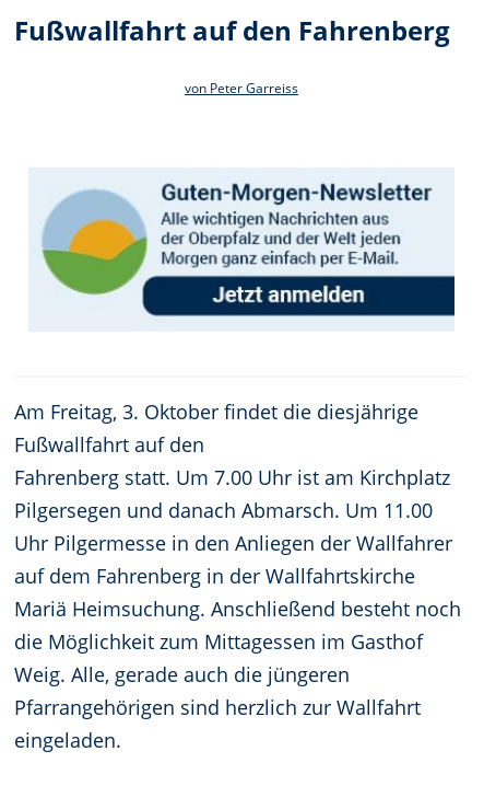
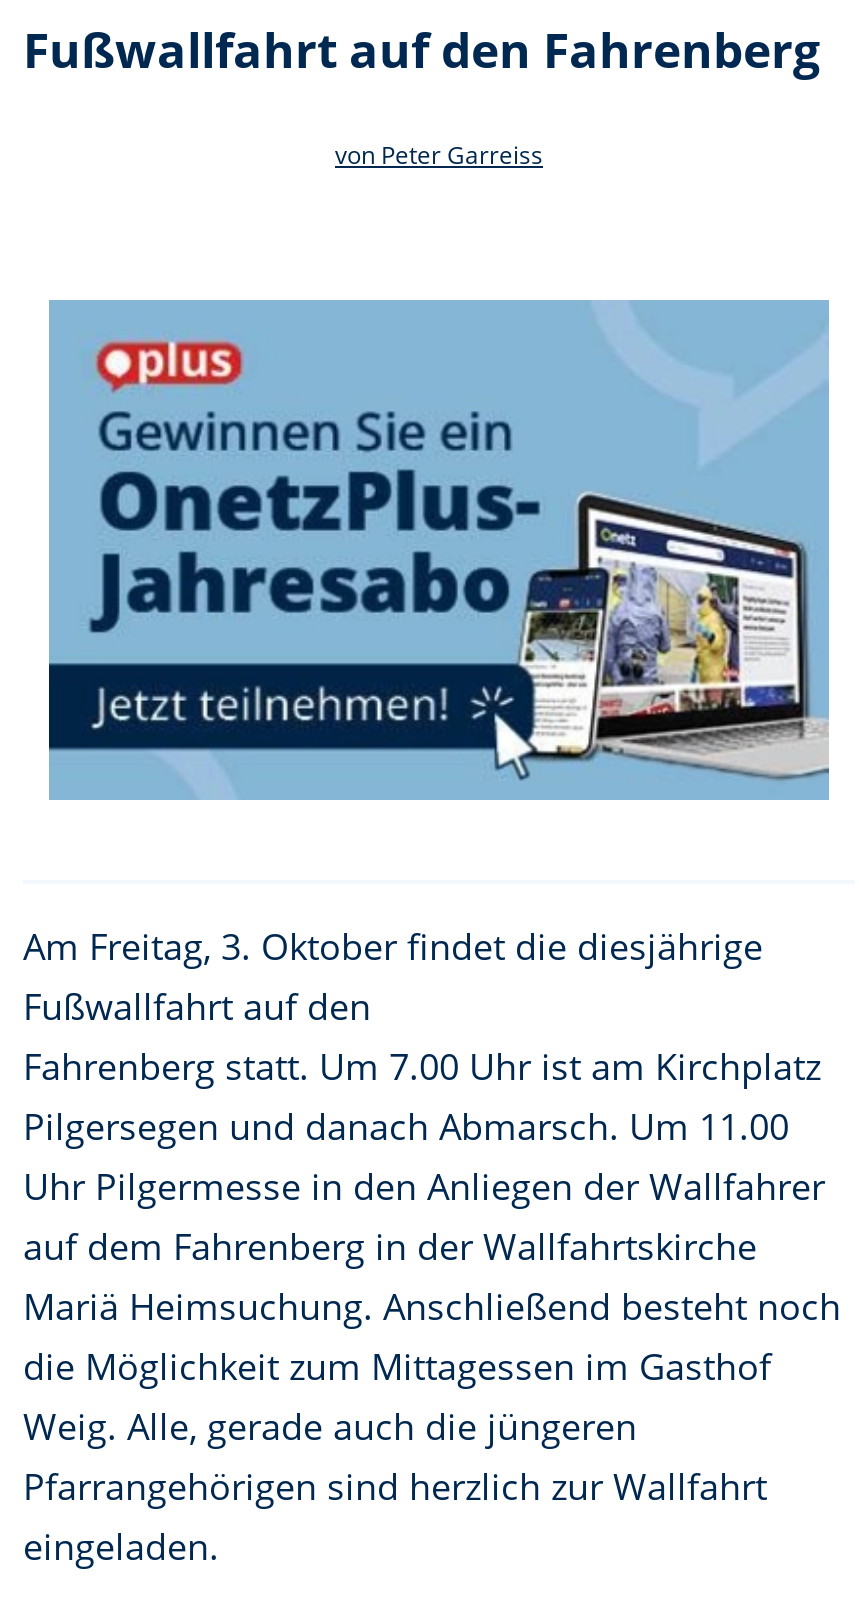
[29,169,455,331] [image] -> [47,300,829,800] [image]

